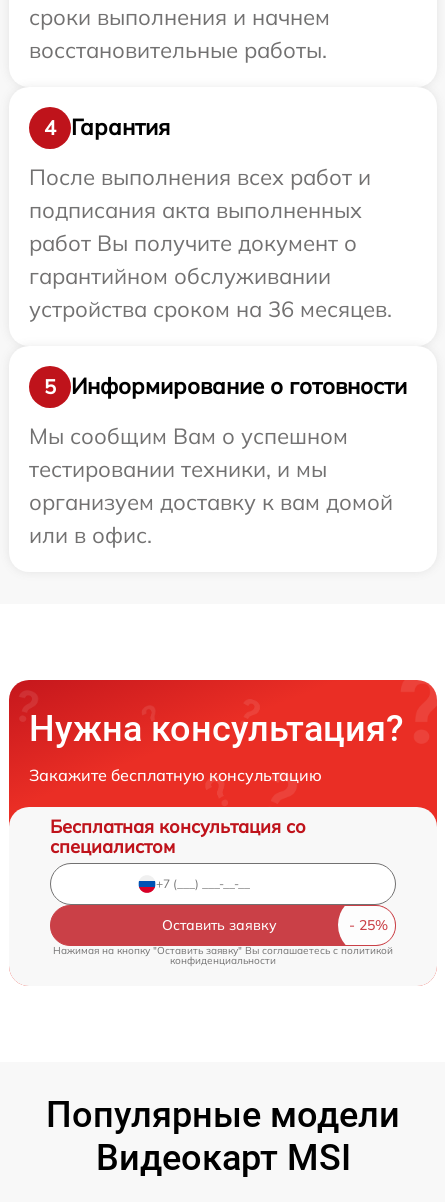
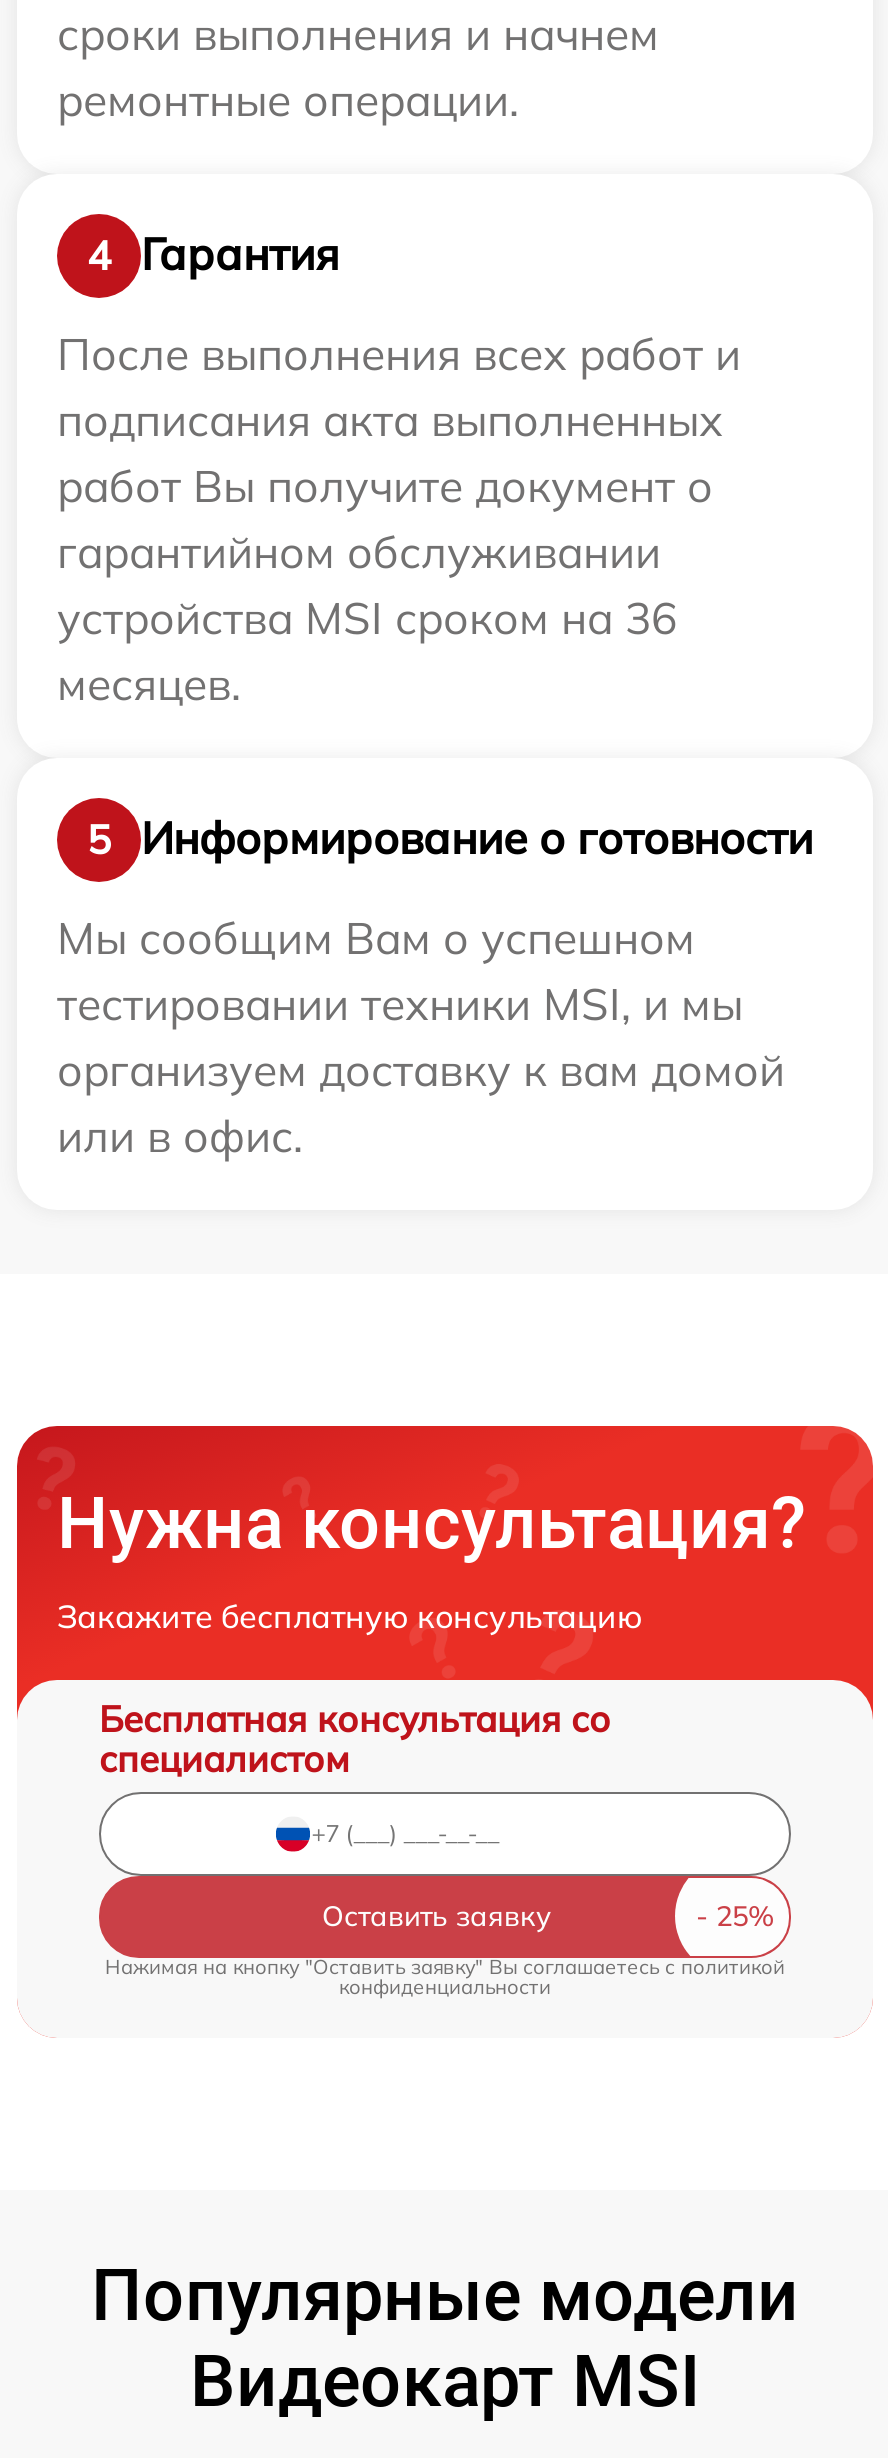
[29,36,327,64] восстановительные работы. -> [57,72,519,128] ремонтные операции.
[29,295,392,323] устройства сроком на 36 месяцев. -> [57,590,677,712] устройства MSI сроком на 36 | месяцев.
[29,455,327,483] тестировании техники, и мы -> [57,976,743,1032] тестировании техники MSI, и мы

